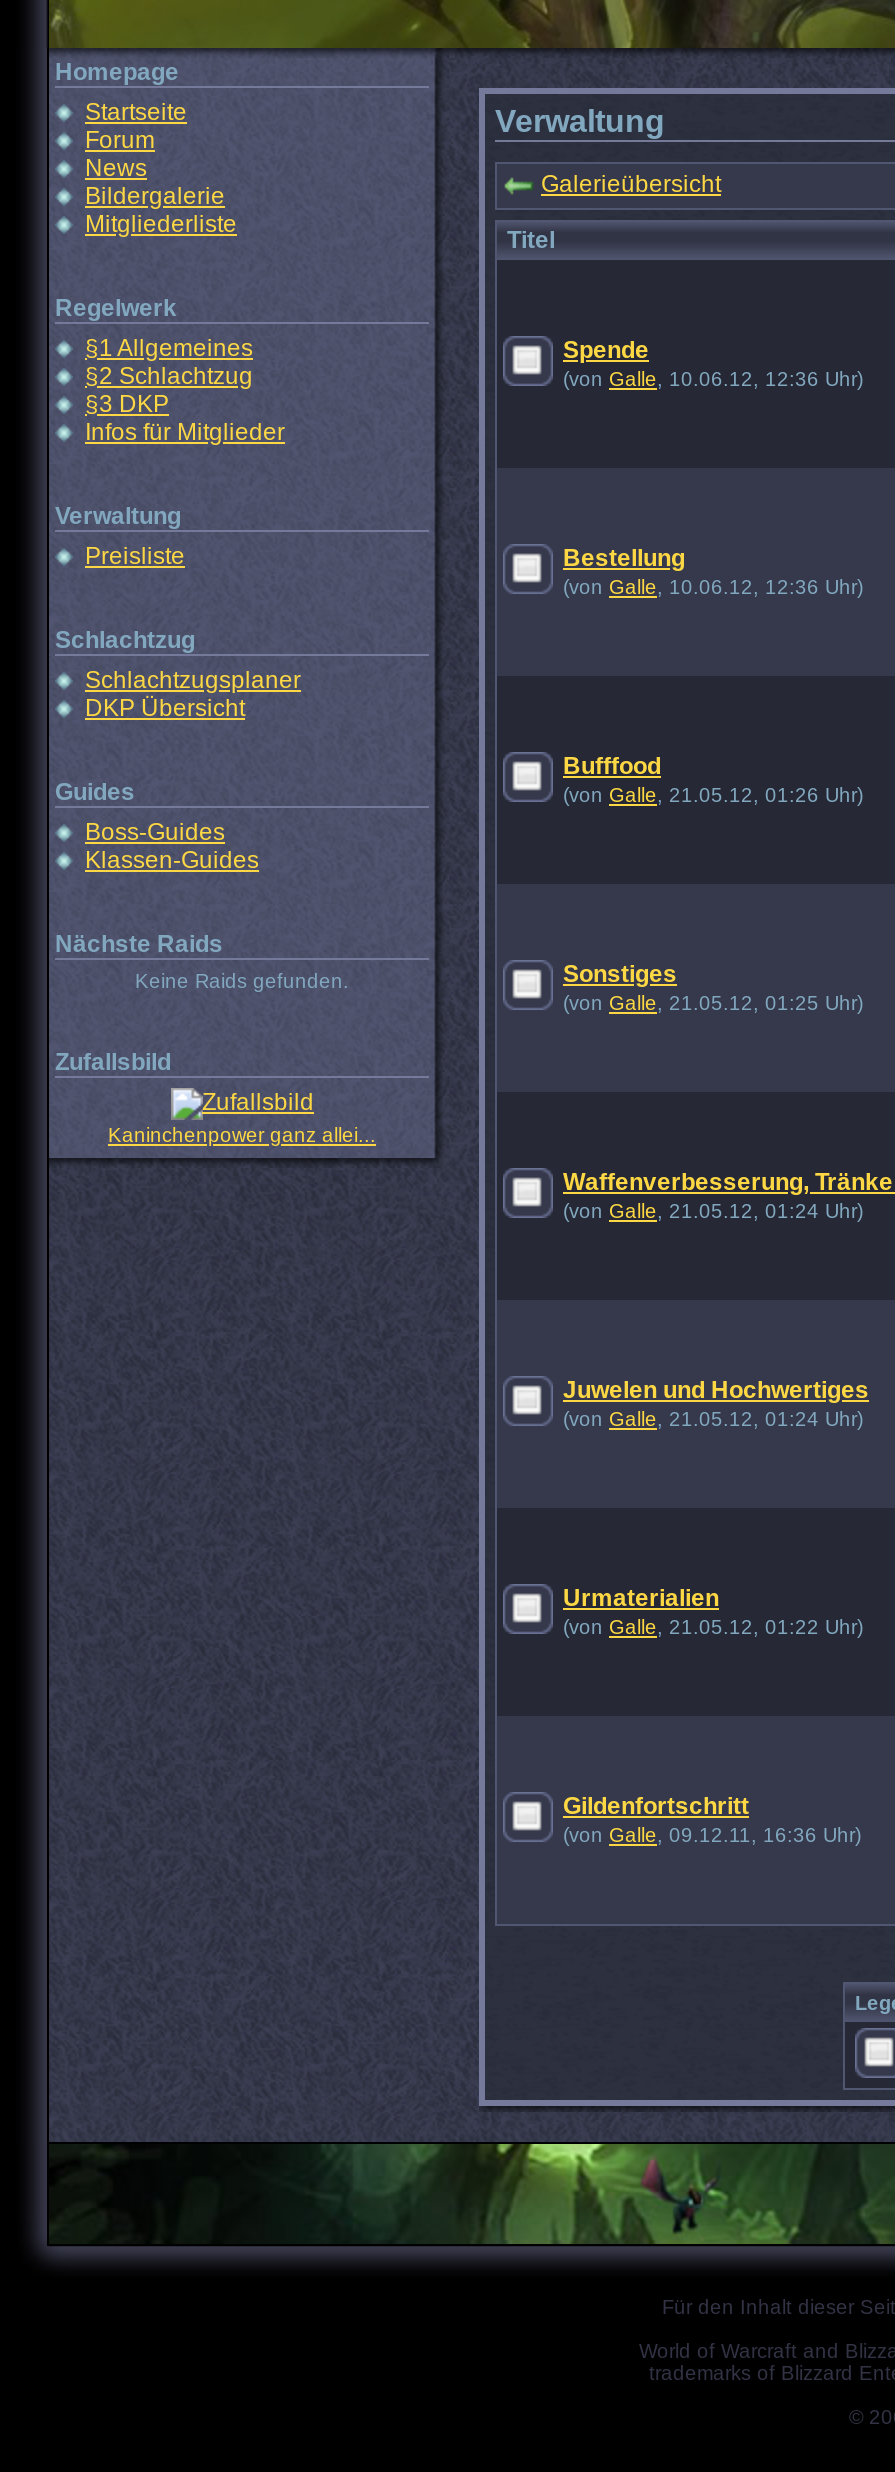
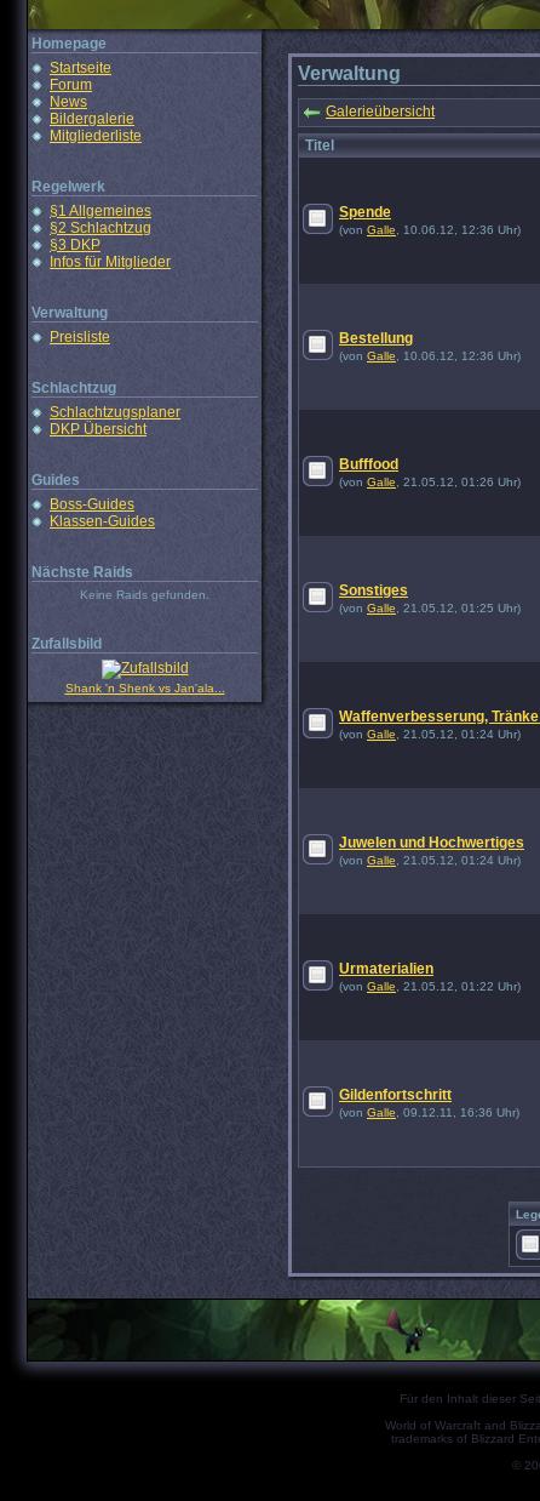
[108,1124,376,1146] Kaninchenpower ganz allei... -> [65,681,225,695] Shank 'n Shenk vs Jan'ala...

